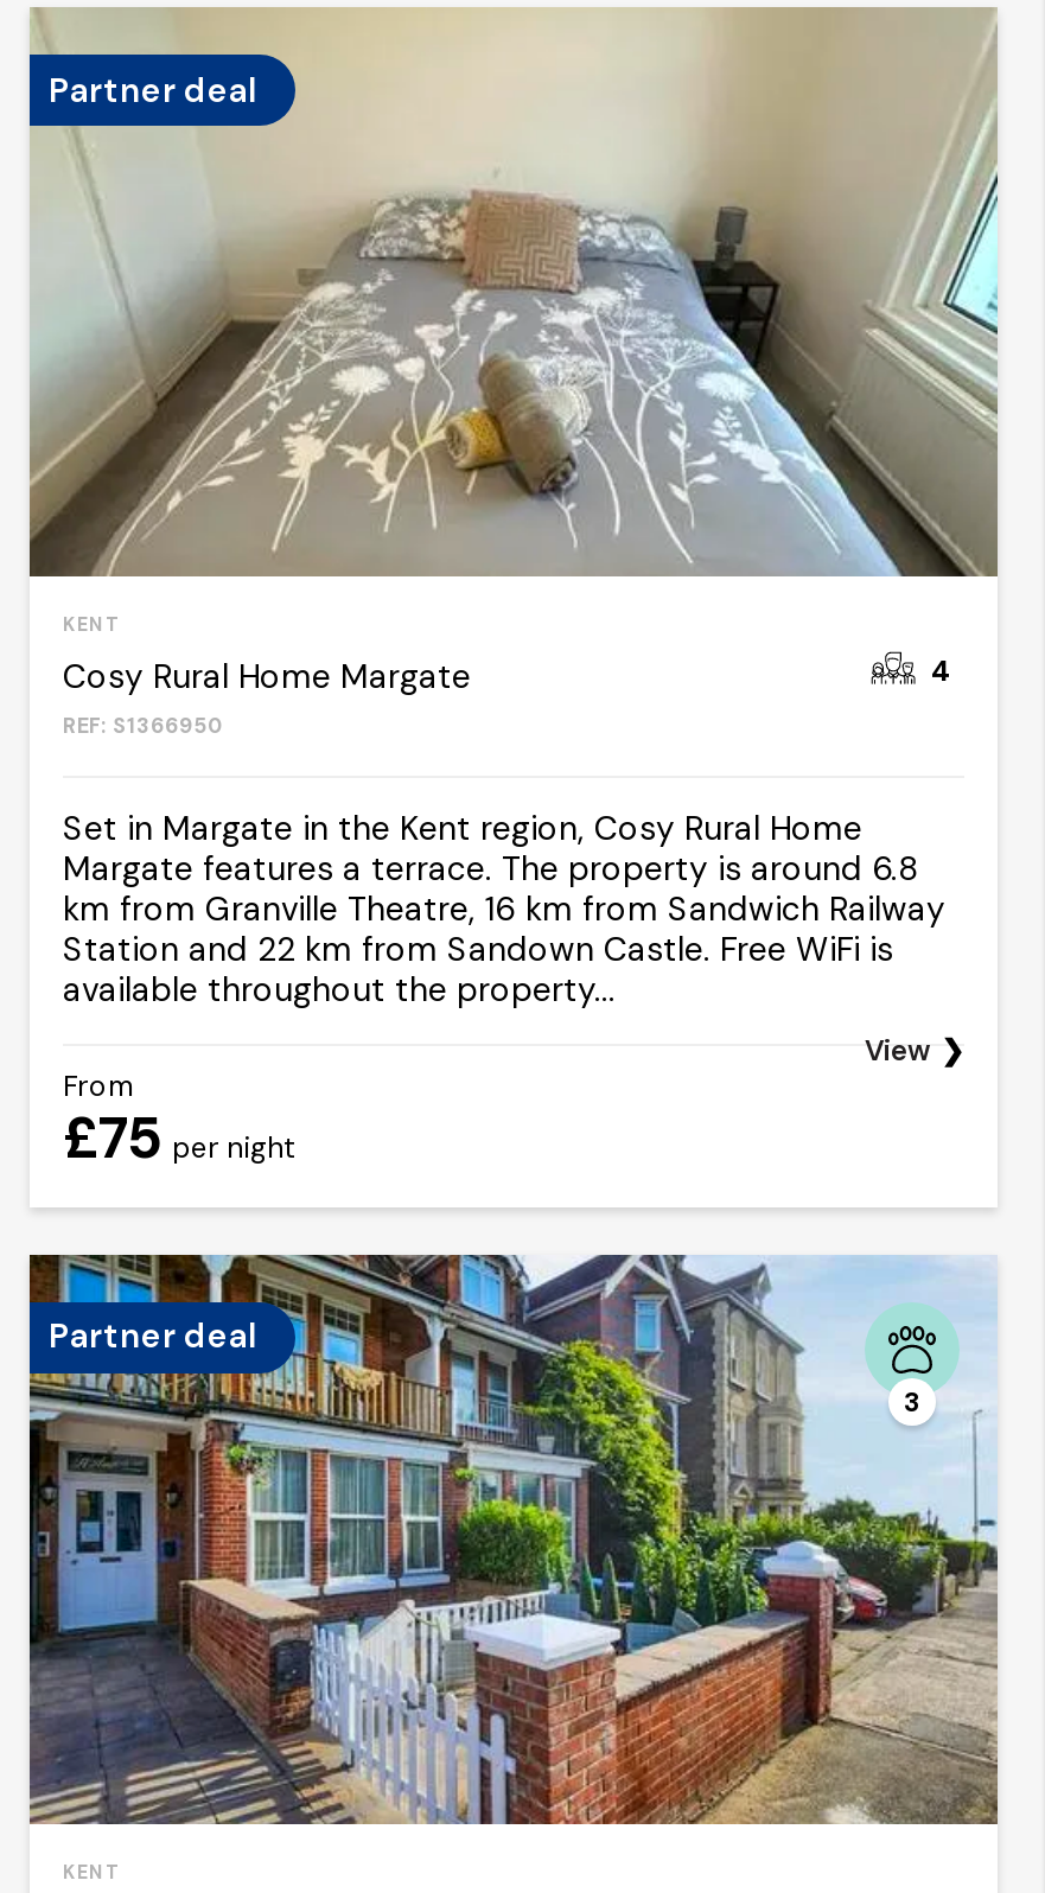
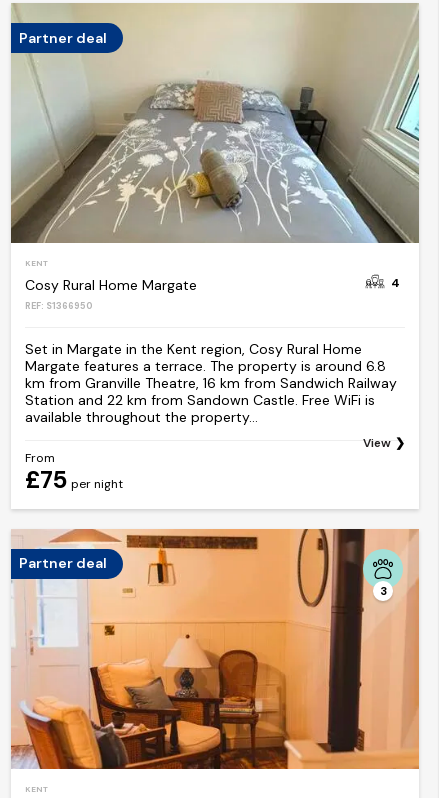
[27,1253,1000,1827] [image] -> [10,528,420,770] [image]

